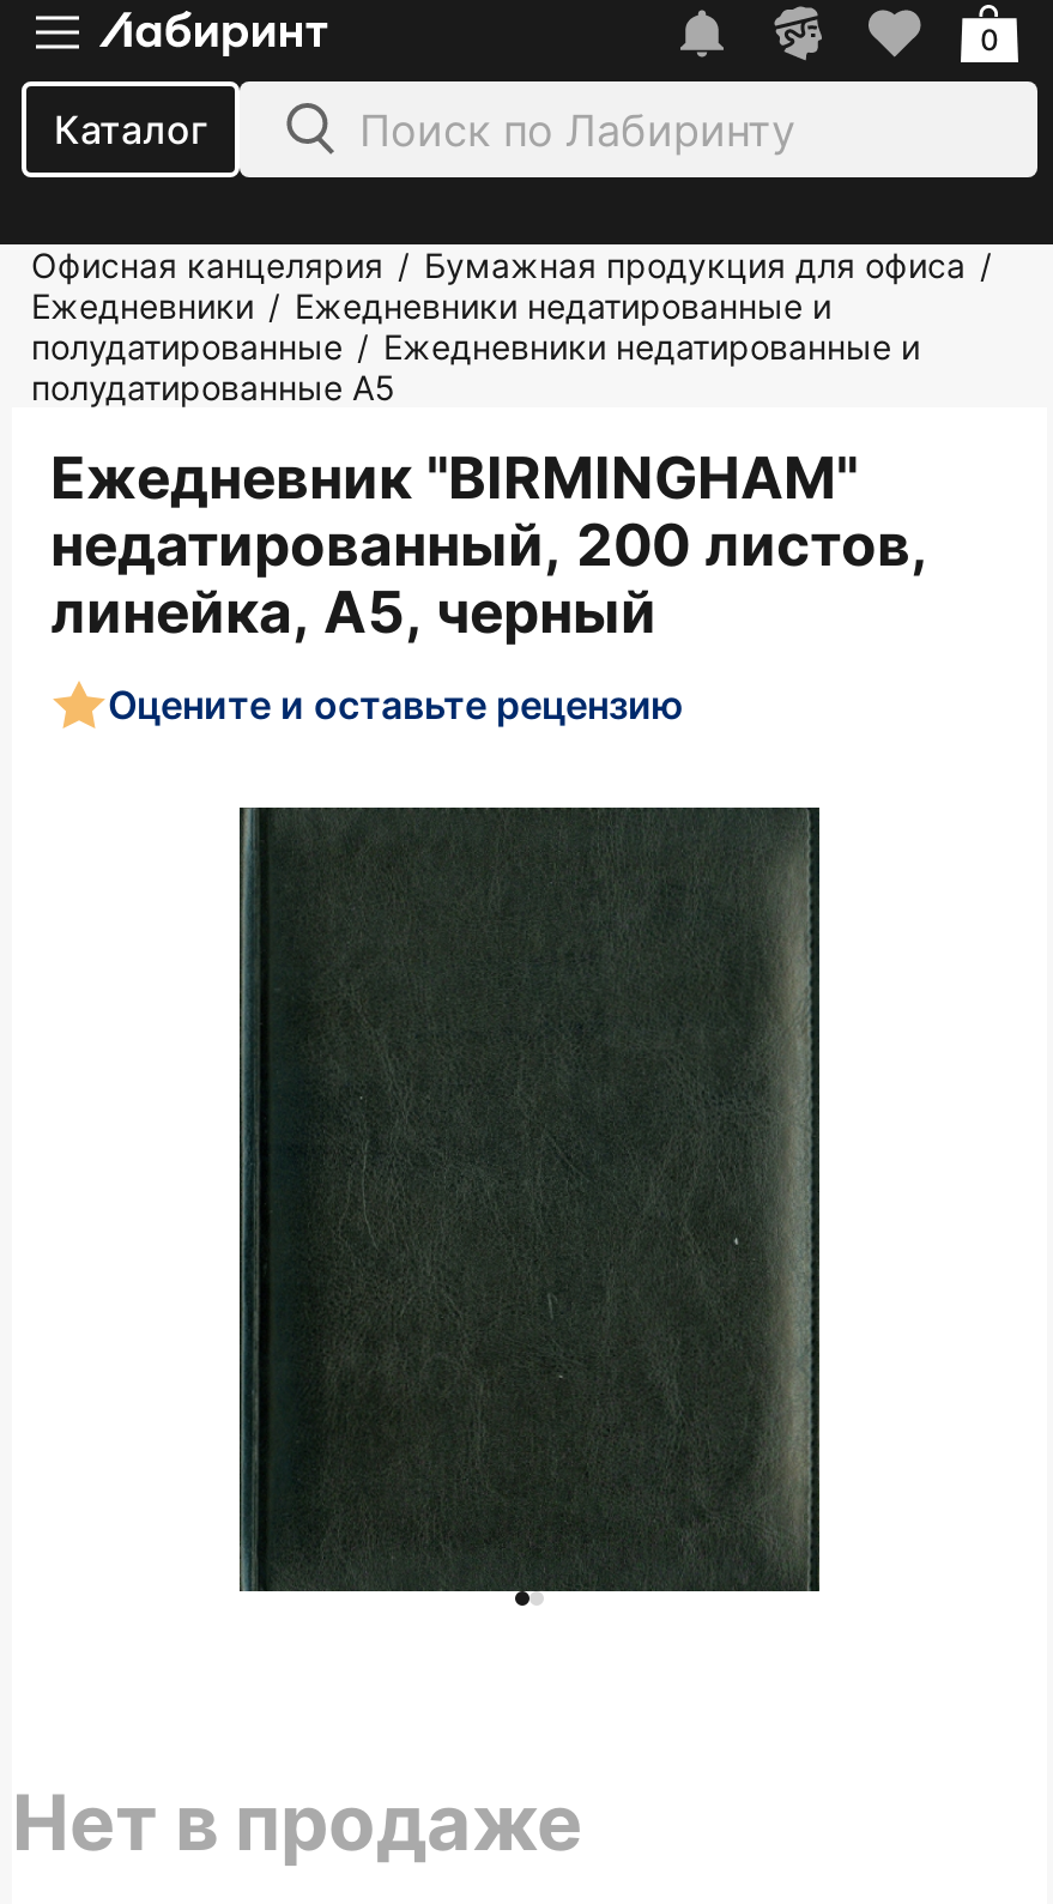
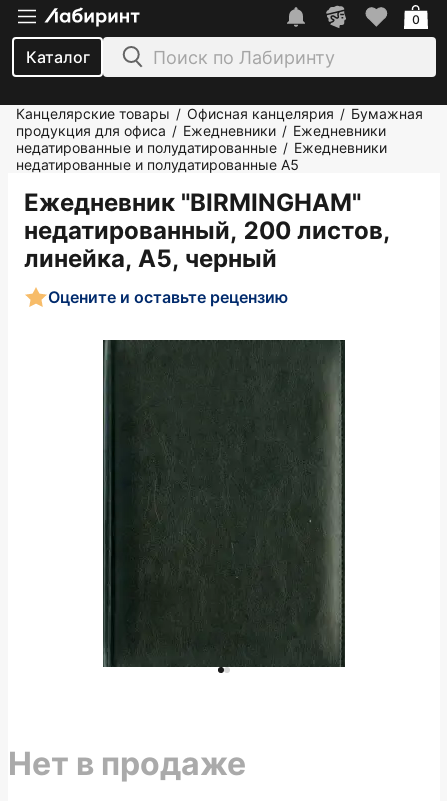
[31,244,992,407] Офисная канцелярия / Бумажная продукция для офиса / | Ежедневники / Ежедневники недатированные и | полудатированные / Ежедневники недатированные и | полудатированные А5 -> [16,105,423,173] Канцелярские товары / Офисная канцелярия / Бумажная | продукция для офиса / Ежедневники / Ежедневники | недатированные и полудатированные / Ежедневники | недатированные и полудатированные А5

